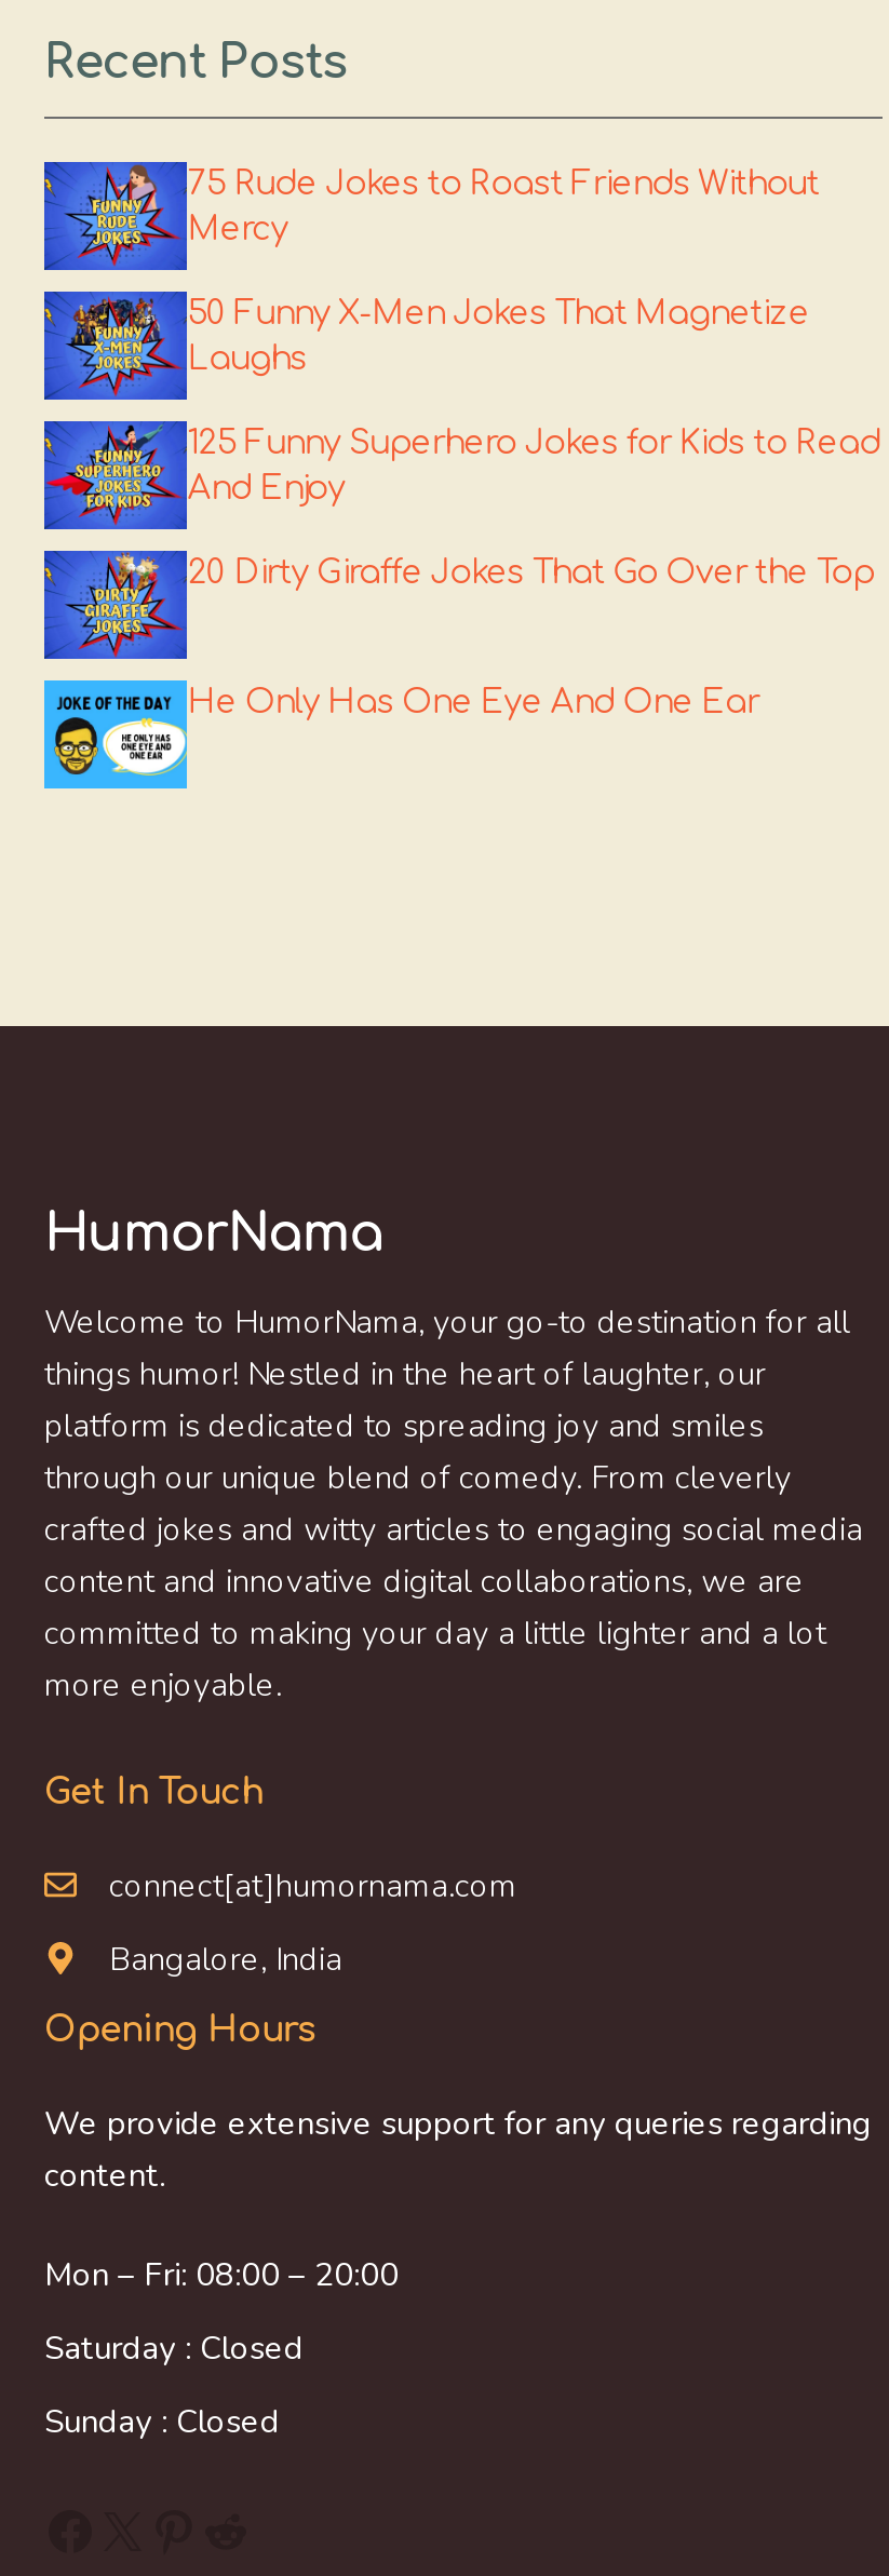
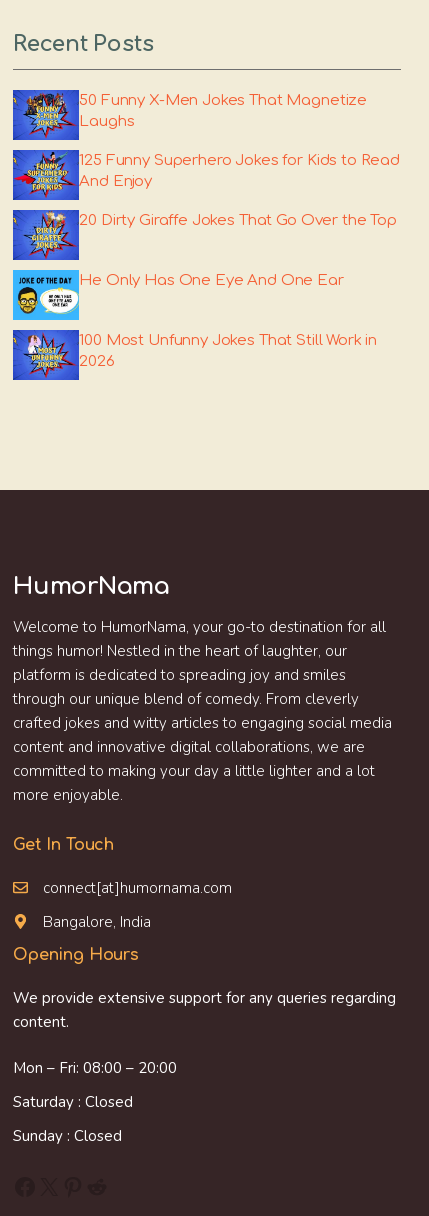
[72,162,819,248] [image] | 75 Rude Jokes to Roast Friends Without | Mercy -> none
moved [42,289,880,721] -> [12,89,400,289]: [image] | 50 Funny X-Men Jokes That Magnetize | Laughs | 125 Funny Superhero Jokes for Kids to Read | And Enjoy | 20 Dirty Giraffe Jokes That Go Over the Top | He Only Has One Eye And One Ear
moved [51,691,189,778] -> [16,275,80,315]: [image]
none -> [12,329,377,381] [image] | 100 Most Unfunny Jokes That Still Work in | 2026

